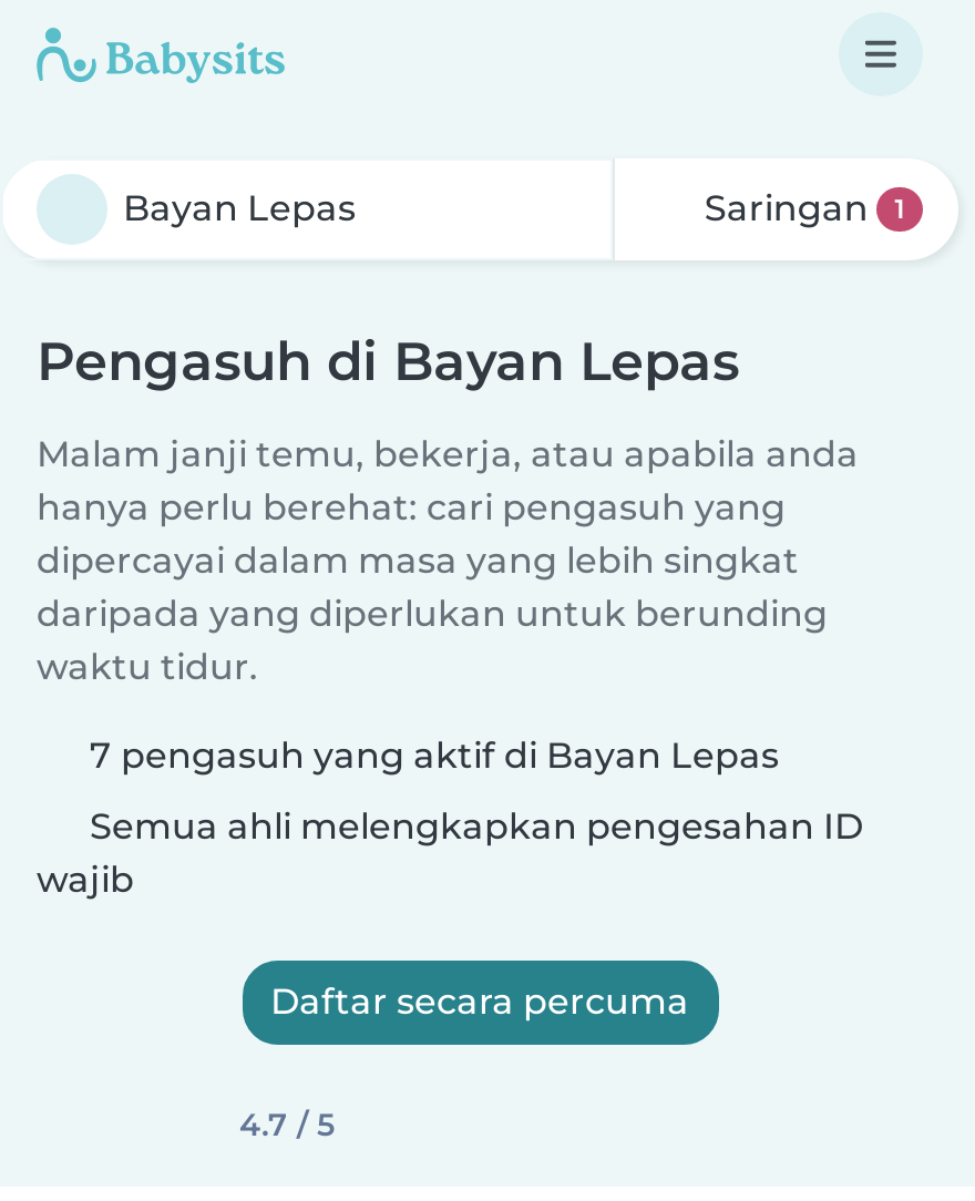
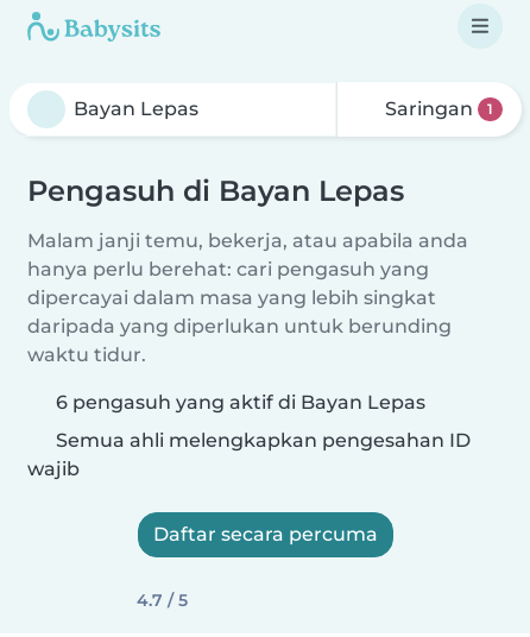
[90,735,779,777] 7 pengasuh yang aktif di Bayan Lepas -> [56,391,425,414] 6 pengasuh yang aktif di Bayan Lepas

